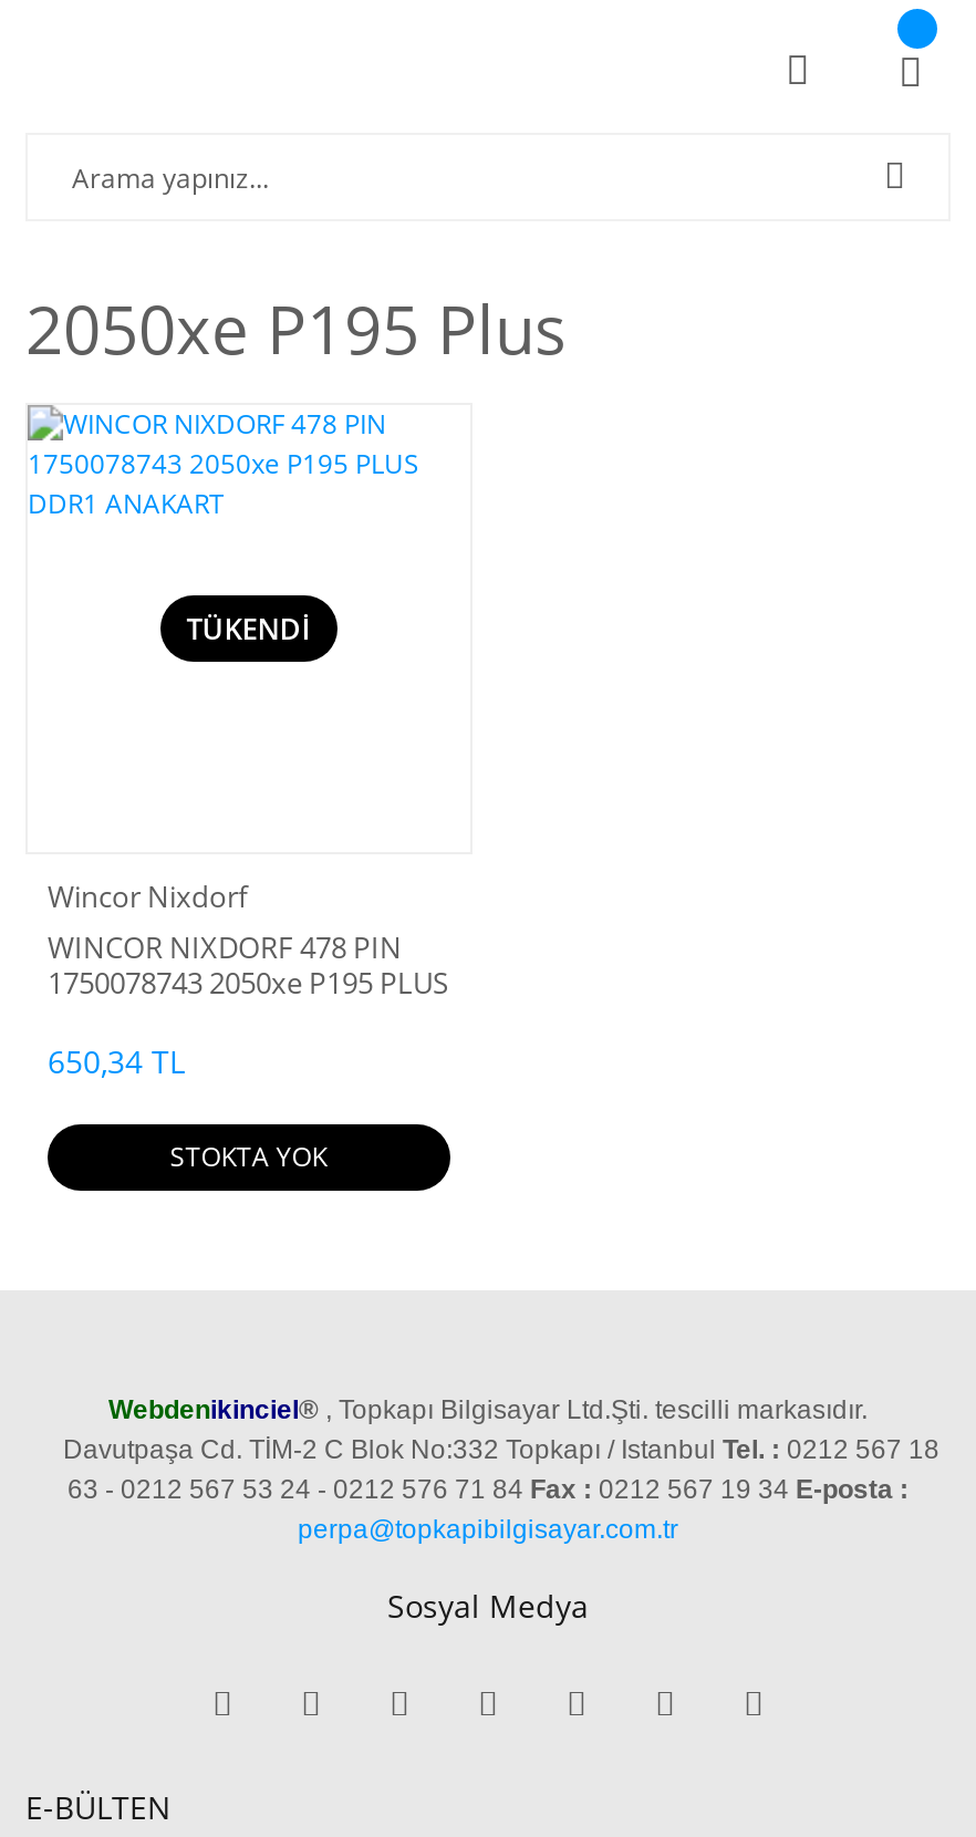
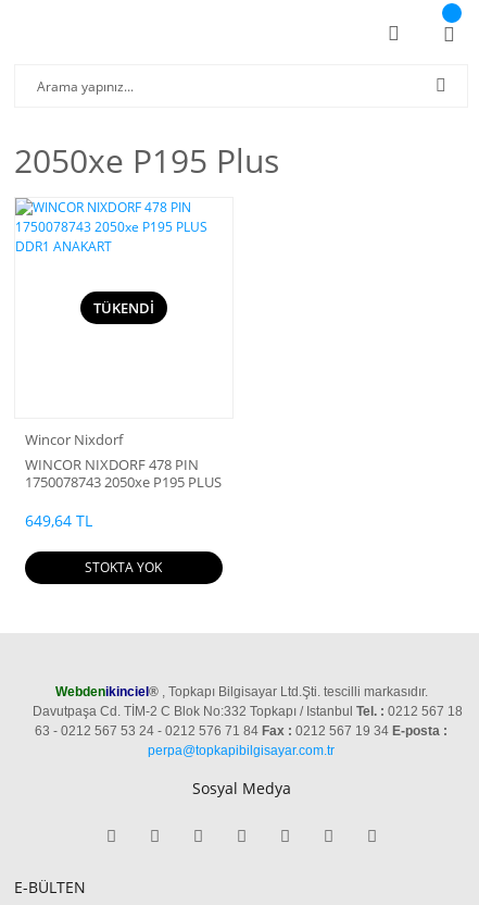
[48,1040,185,1082] 650,34 TL -> [25,510,92,531] 649,64 TL

